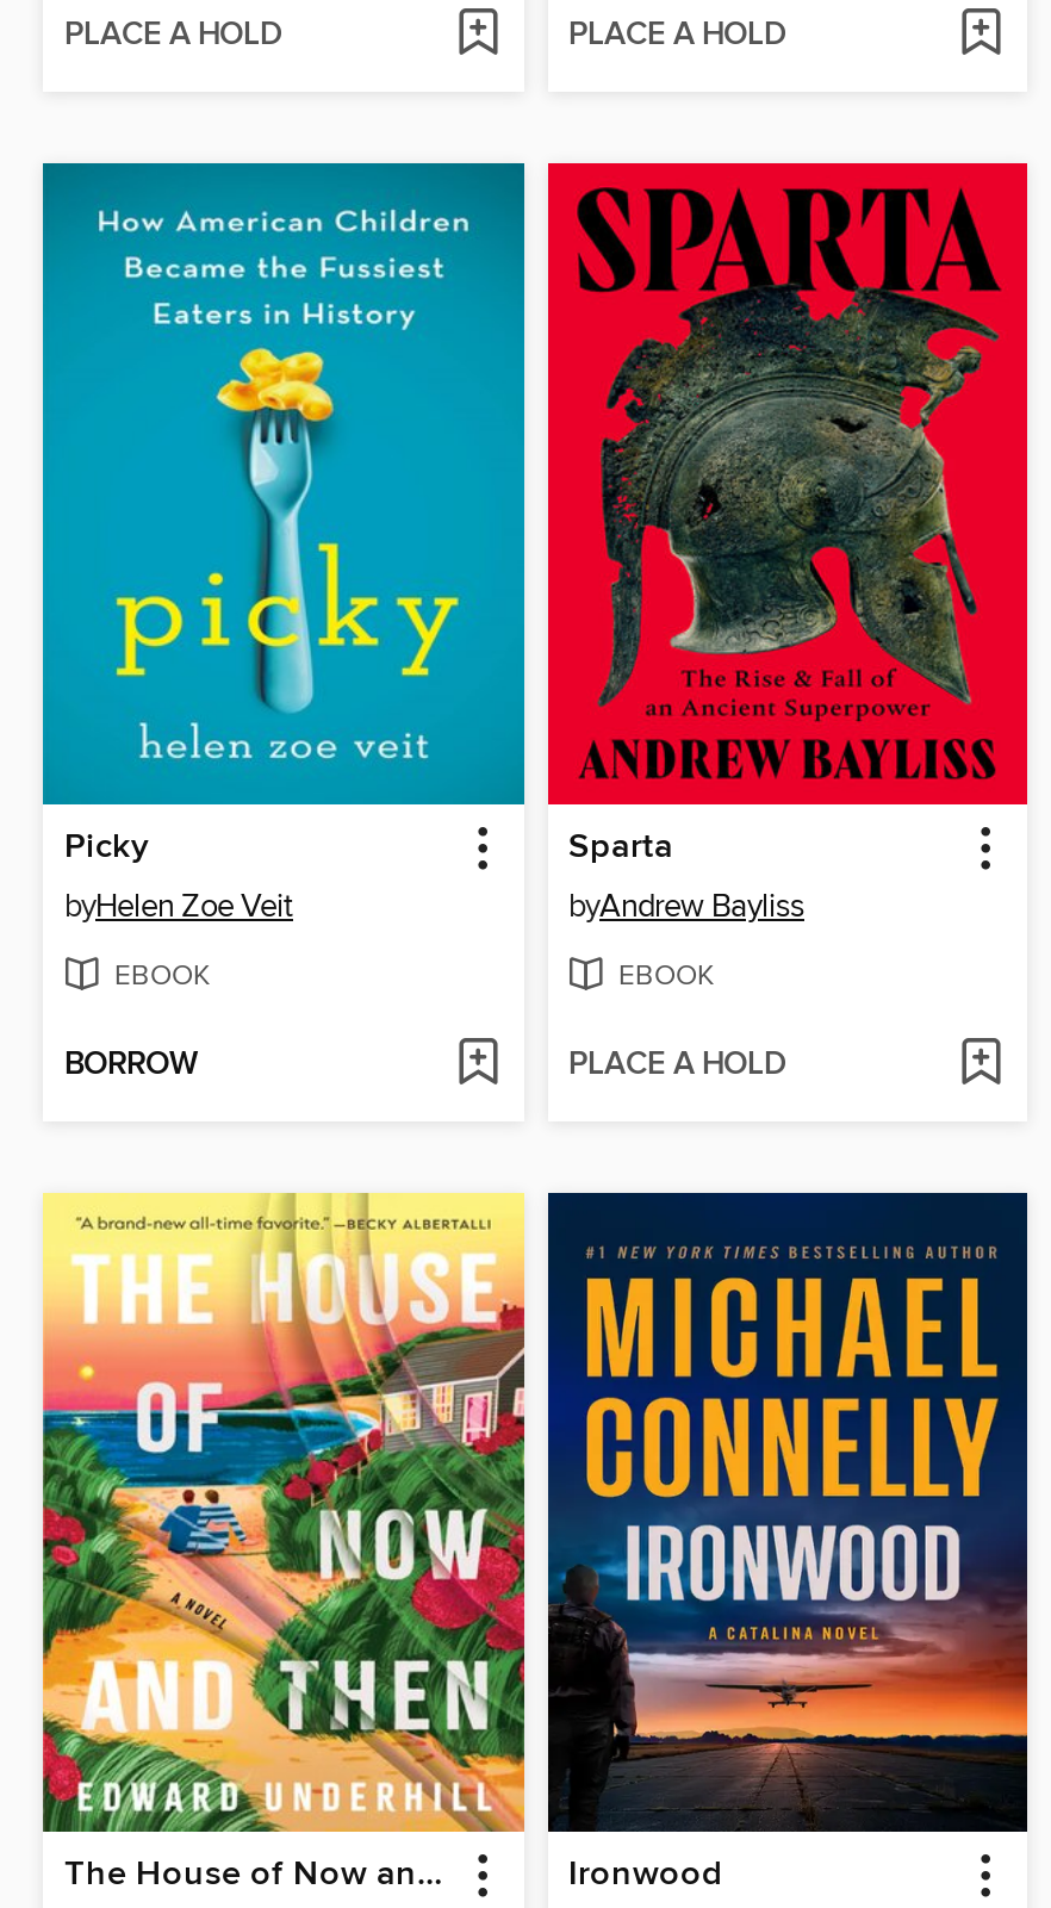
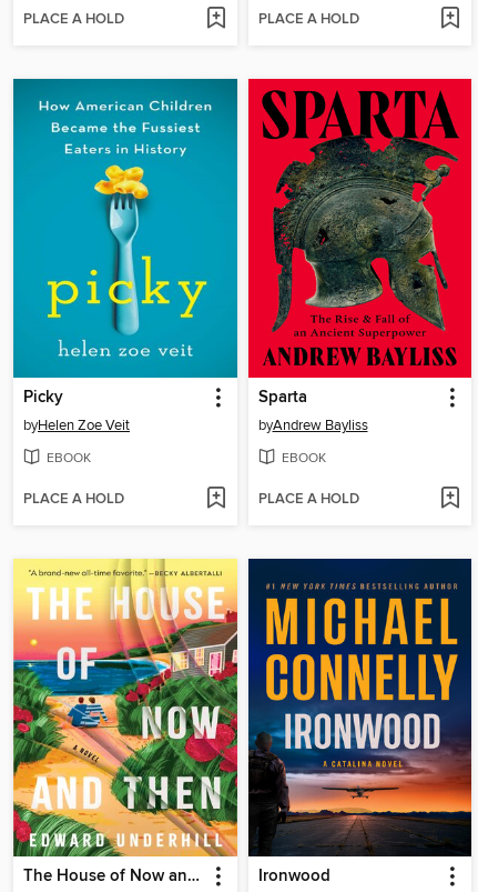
[64,1044,198,1085] BORROW -> [23,490,124,508] PLACE A HOLD

